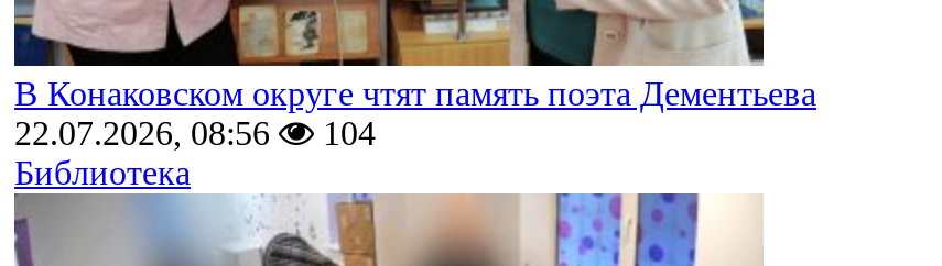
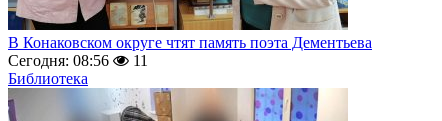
[14,114,376,152] 22.07.2026, 08:56 | 104 -> [8,52,148,69] Сегодня: 08:56 | 11

